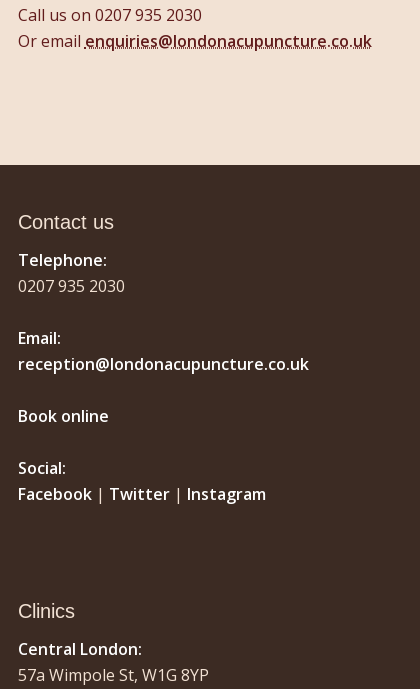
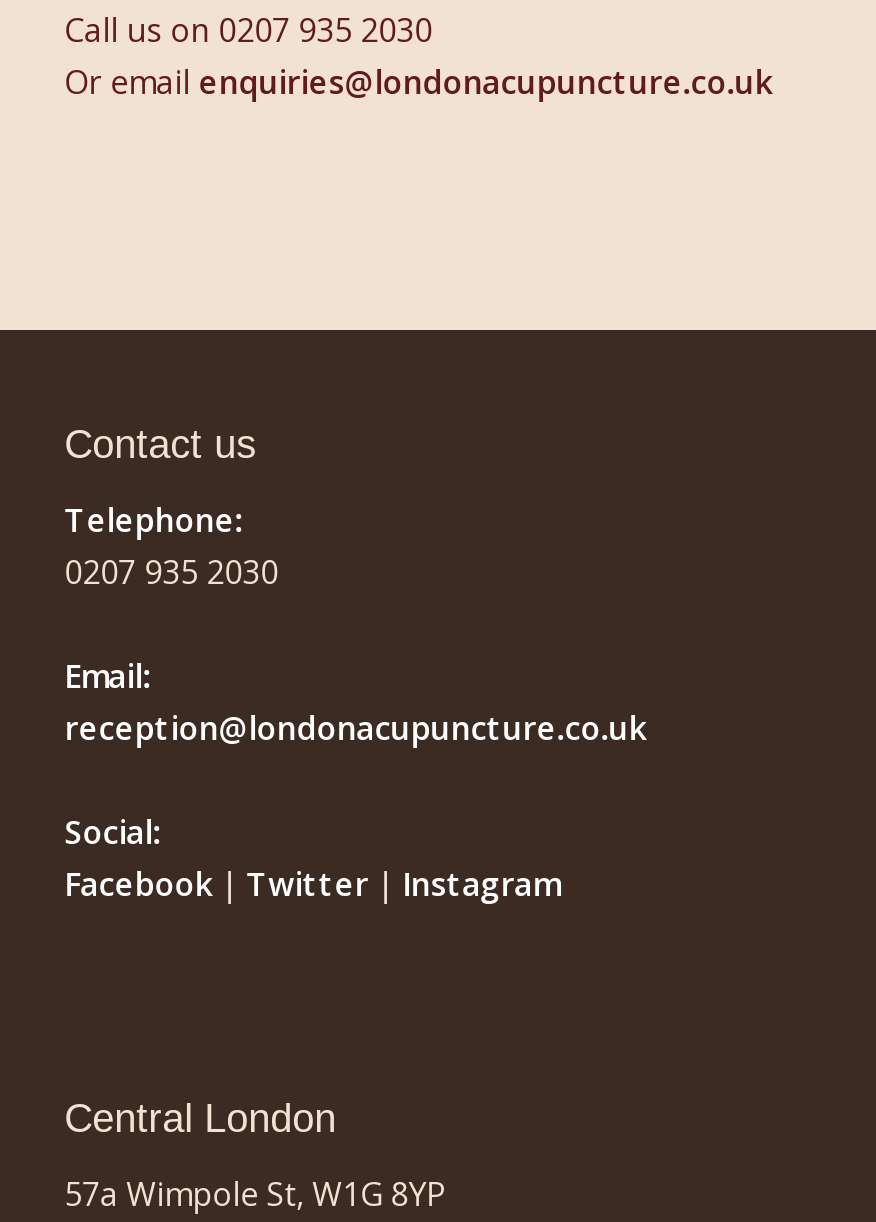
[18,405,109,427] Book online -> none
[18,600,142,660] Clinics | Central London: -> [64,1097,336,1141] Central London

